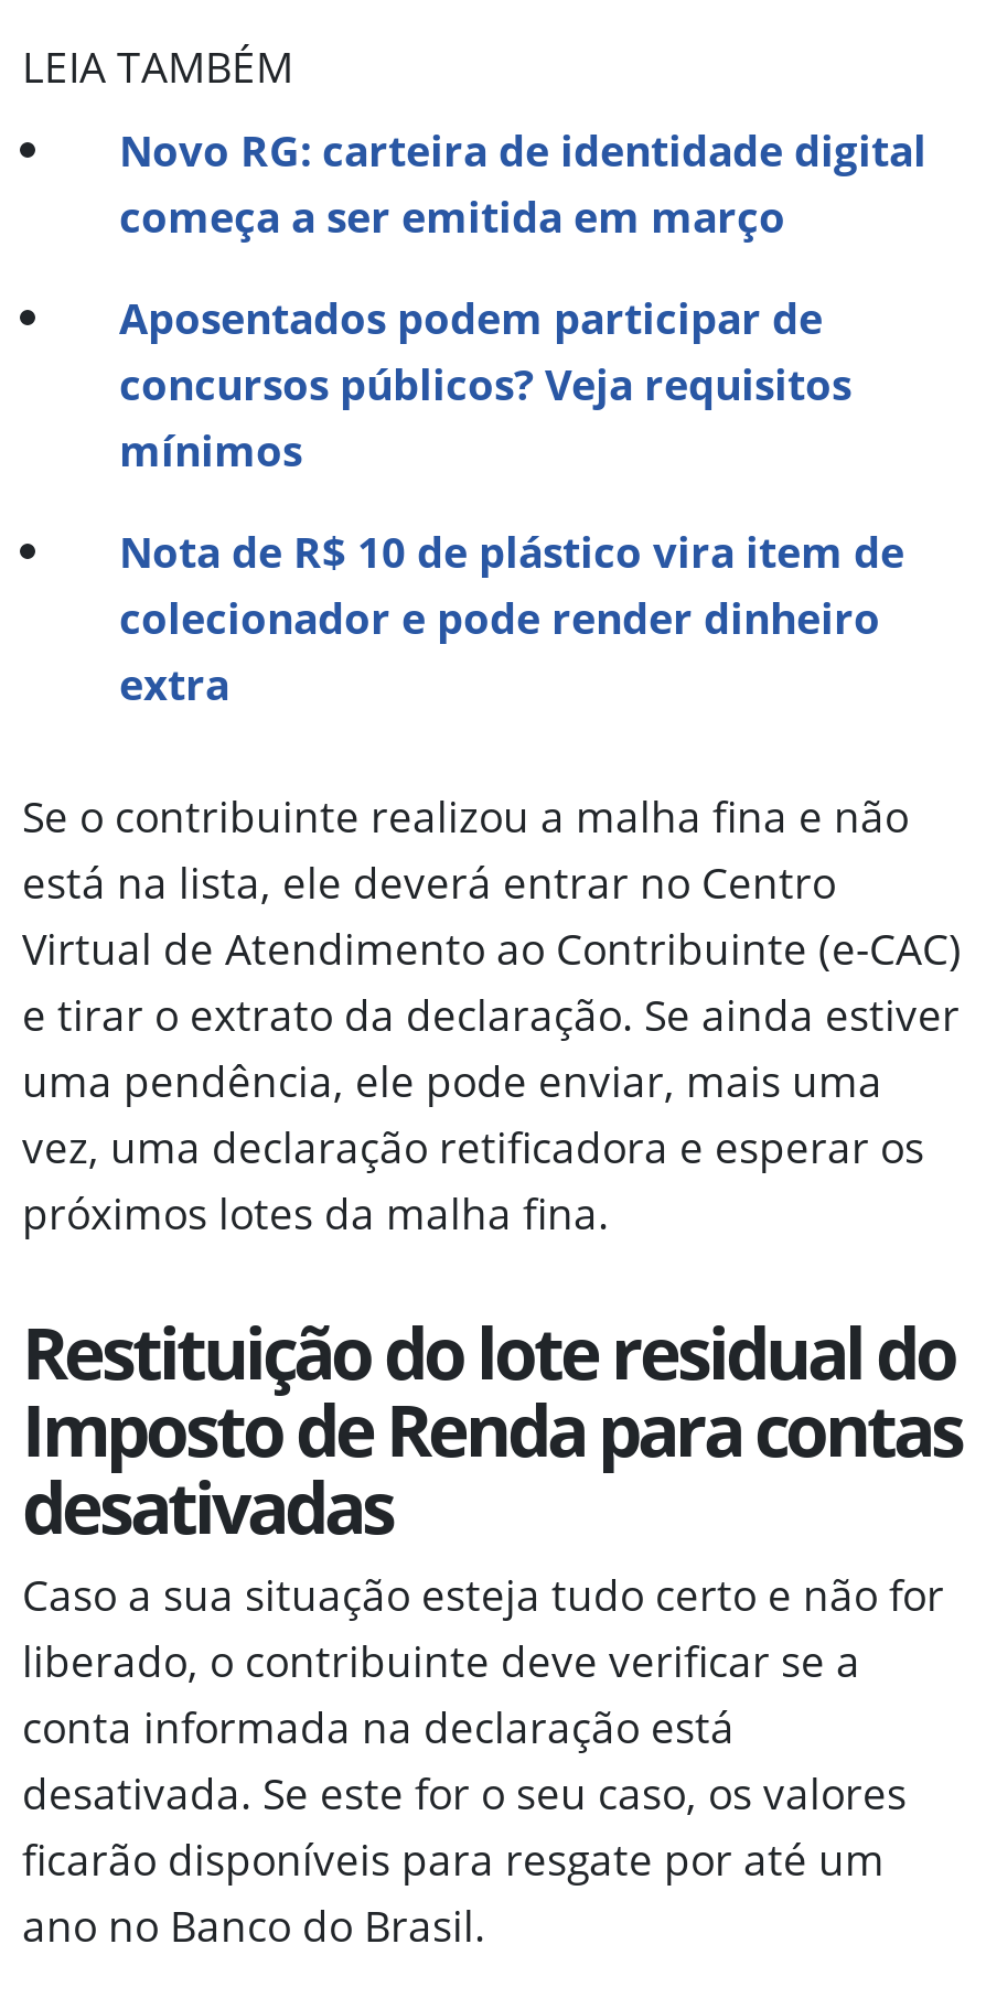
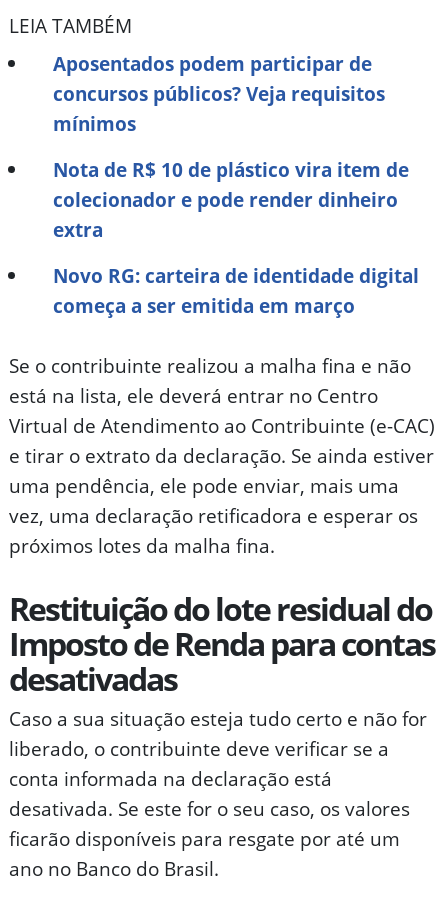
moved [119,120,926,246] -> [53,262,419,319]: Novo RG: carteira de identidade digital | começa a ser emitida em março
moved [119,288,904,713] -> [53,50,409,243]: Aposentados podem participar de | concursos públicos? Veja requisitos | mínimos | Nota de R$ 10 de plástico vira item de | colecionador e pode render dinheiro | extra

